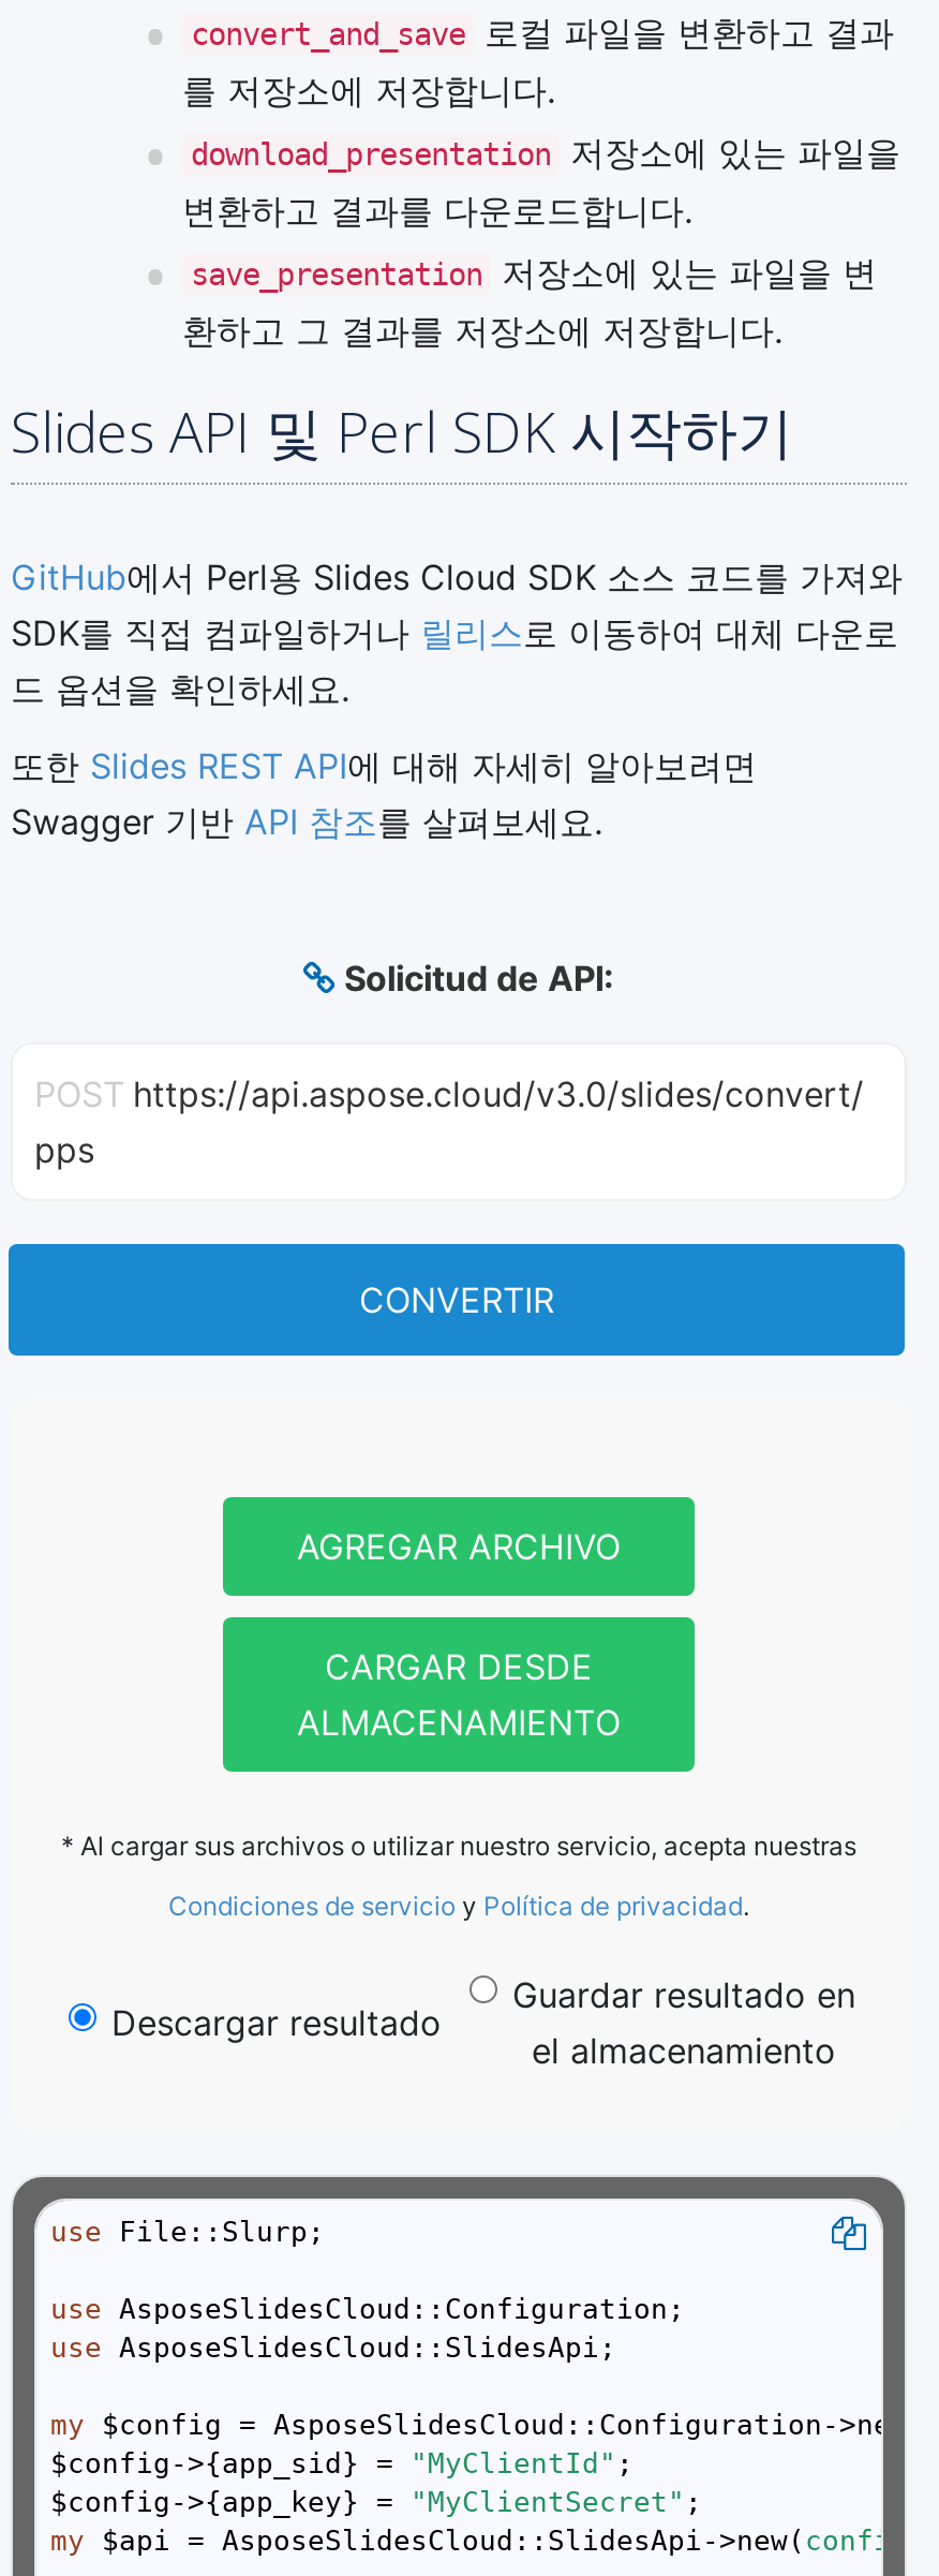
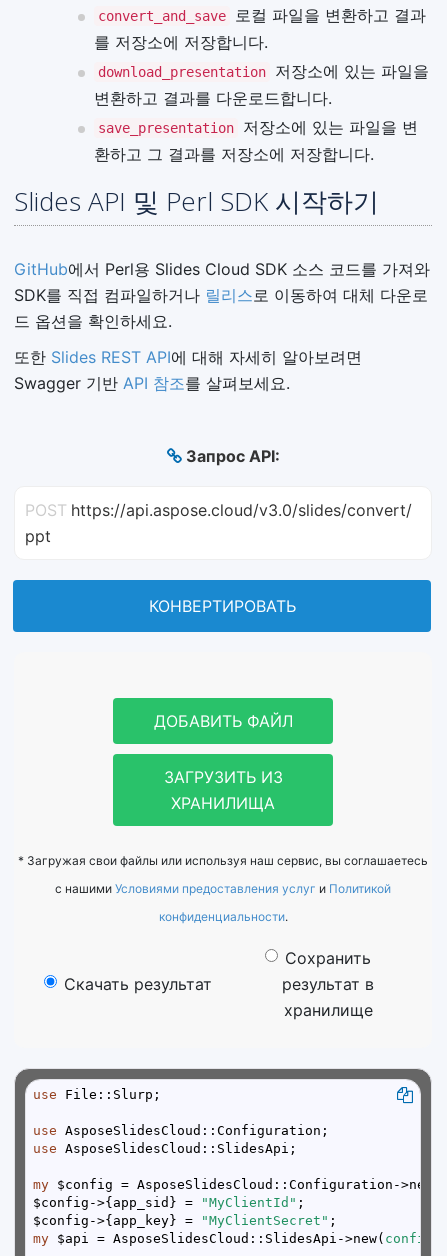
[344,956,614,998] Solicitud de API: -> [185,445,279,465] Запрос API:
[34,1127,554,1320] pps | CONVERTIR -> [25,525,295,615] ppt | КОНВЕРТИРОВАТЬ
[61,1524,856,2043] AGREGAR ARCHIVO | CARGAR DESDE | ALMACENAMIENTO | * Al cargar sus archivos o utilizar nuestro servicio, acepta nuestras | Condiciones de servicio y Política de privacidad. | Descargar resultado -> [18,710,428,993] ДОБАВИТЬ ФАЙЛ | ЗАГРУЗИТЬ ИЗ | ХРАНИЛИЩА | * Загружая свои файлы или используя наш сервис, вы соглашаетесь | с нашими Условиями предоставления услуг и Политикой | конфиденциальности. | Скачать результат
[512,1972,855,2071] Guardar resultado en | el almacenamiento -> [282,947,374,1019] Сохранить | результат в | хранилище

